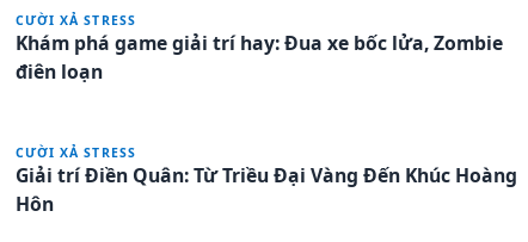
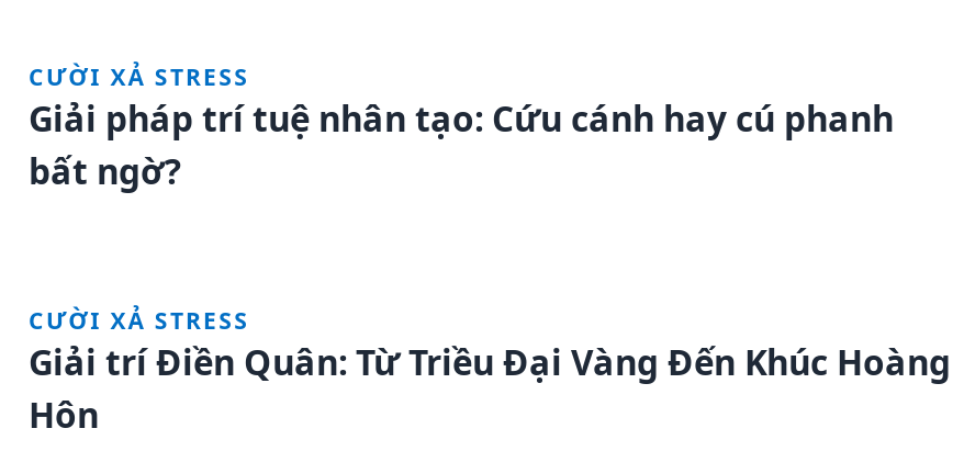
[16,30,503,84] Khám phá game giải trí hay: Đua xe bốc lửa, Zombie | điên loạn -> [29,94,894,195] Giải pháp trí tuệ nhân tạo: Cứu cánh hay cú phanh | bất ngờ?

